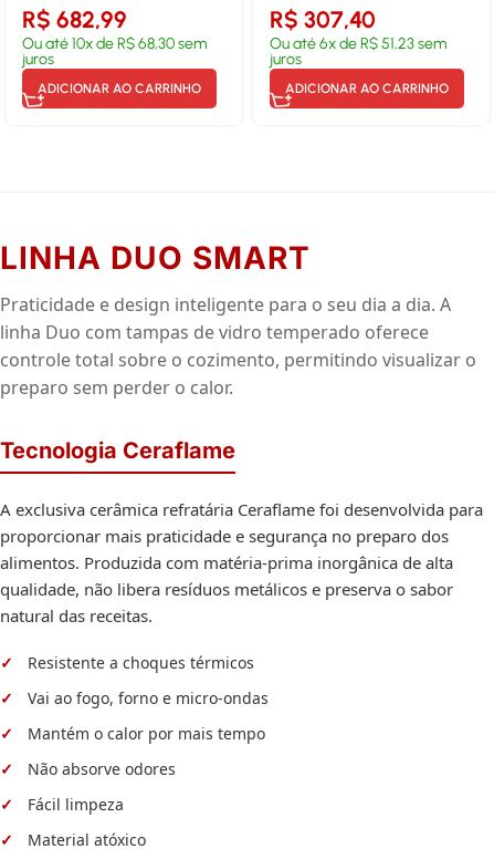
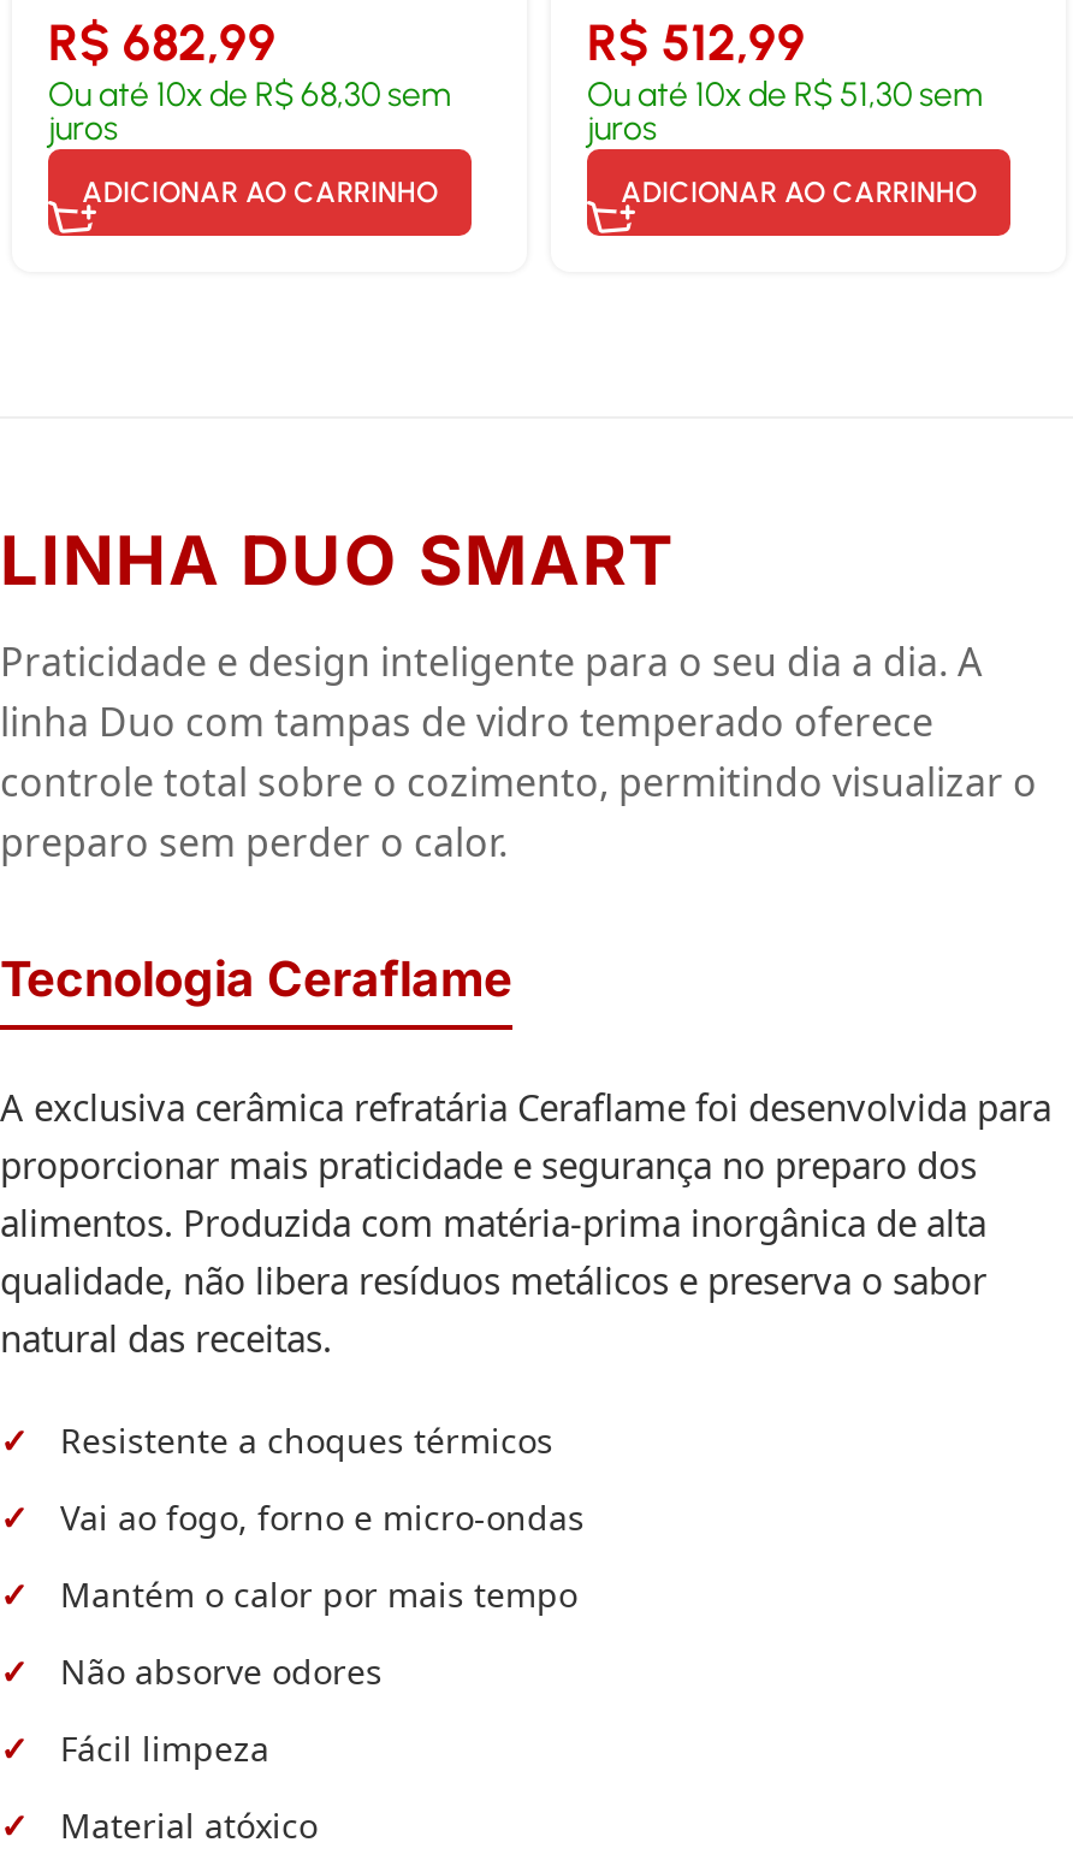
[270,6,446,53] R$307,40 | Ou até 6x de R$51,23 sem -> [587,12,982,115] R$512,99 | Ou até 10x de R$51,30 sem

